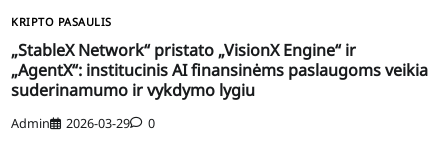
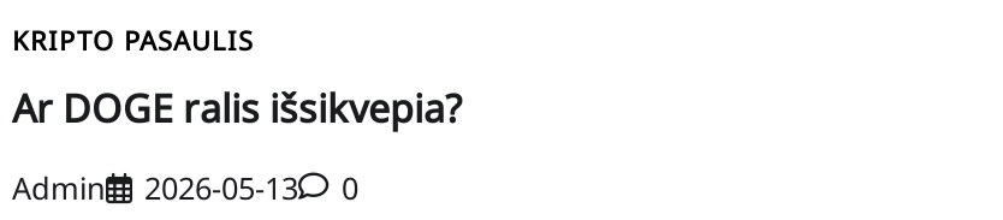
[11,39,428,101] „StableX Network“ pristato „VisionX Engine“ ir | „AgentX“: institucinis AI finansinėms paslaugoms veikia | suderinamumo ir vykdymo lygiu -> [12,83,462,136] Ar DOGE ralis išsikvepia?
[11,114,155,132] Admin 2026-03-29 0 -> [12,165,358,209] Admin 2026-05-13 0

